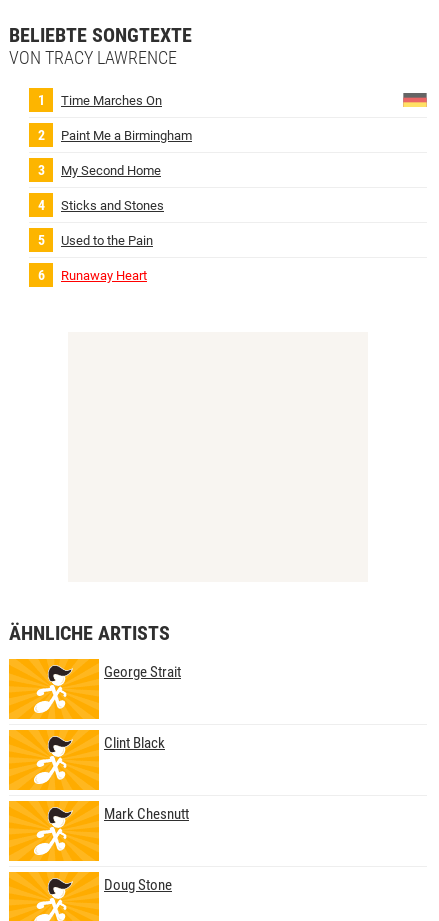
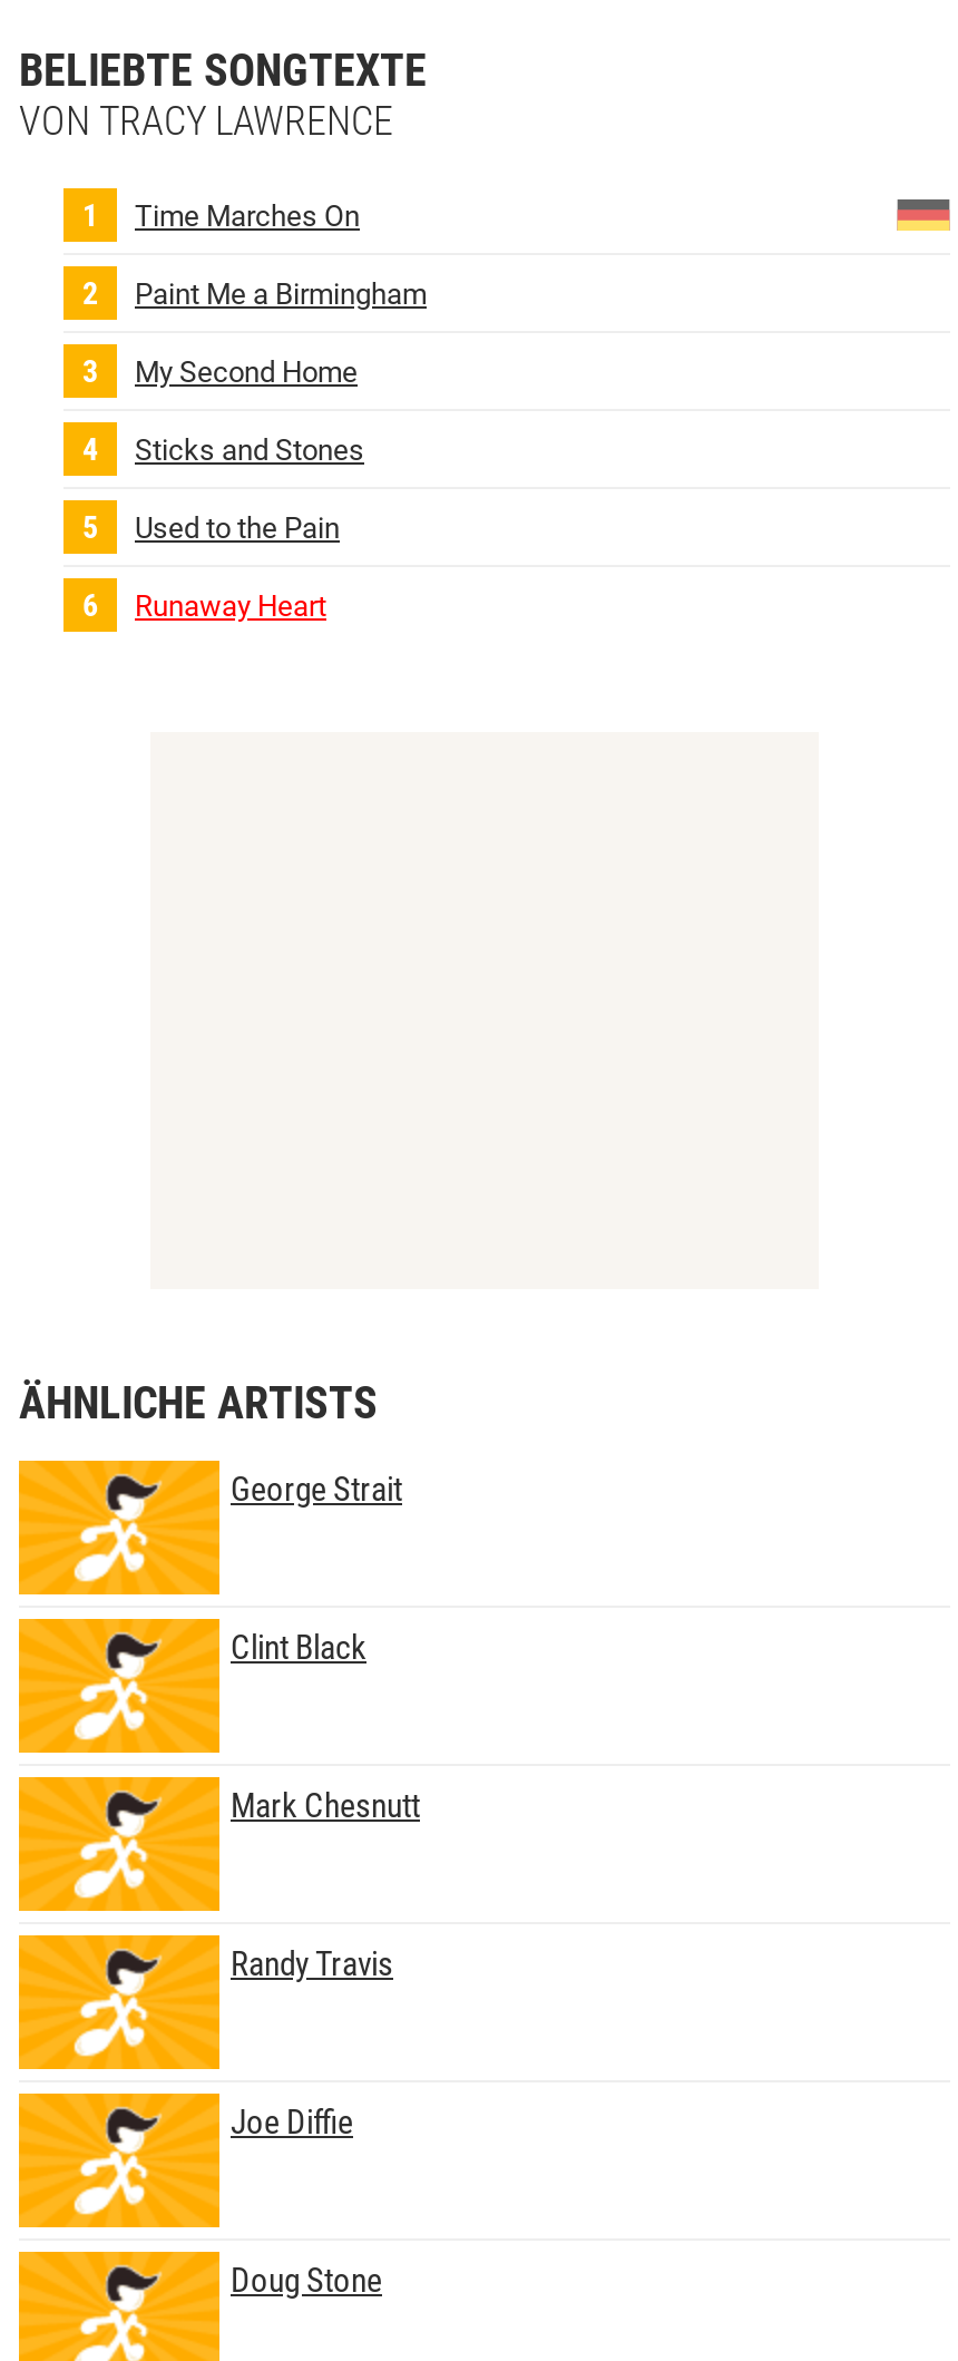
none -> [231,1944,393,1984] Randy Travis
none -> [231,2103,353,2143] Joe Diffie

